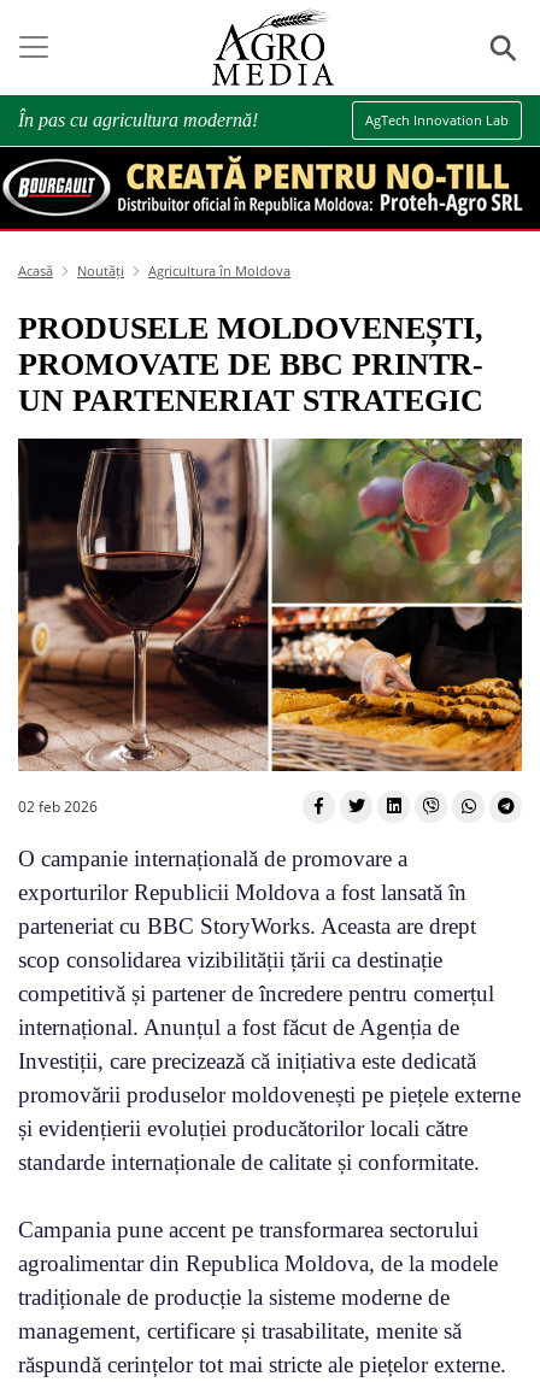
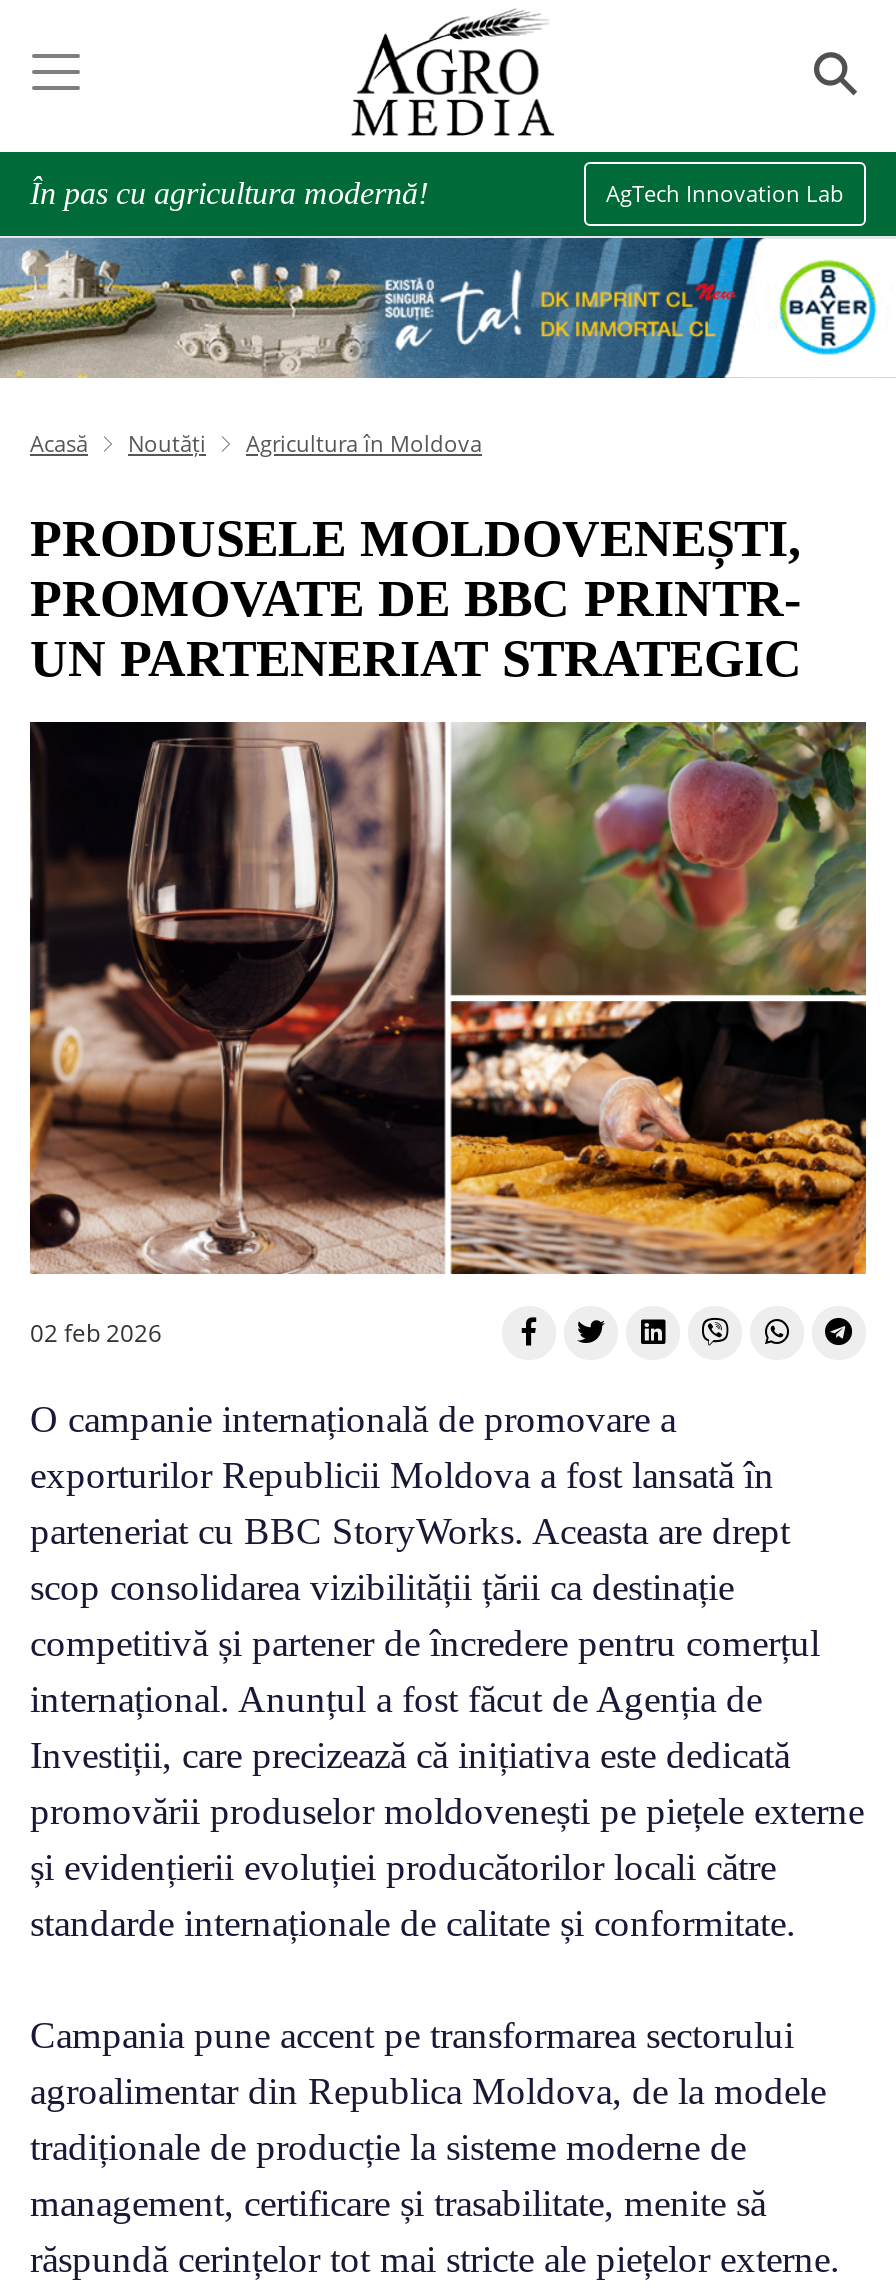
[4,146,536,233] [image] -> [6,236,890,380] [image]

